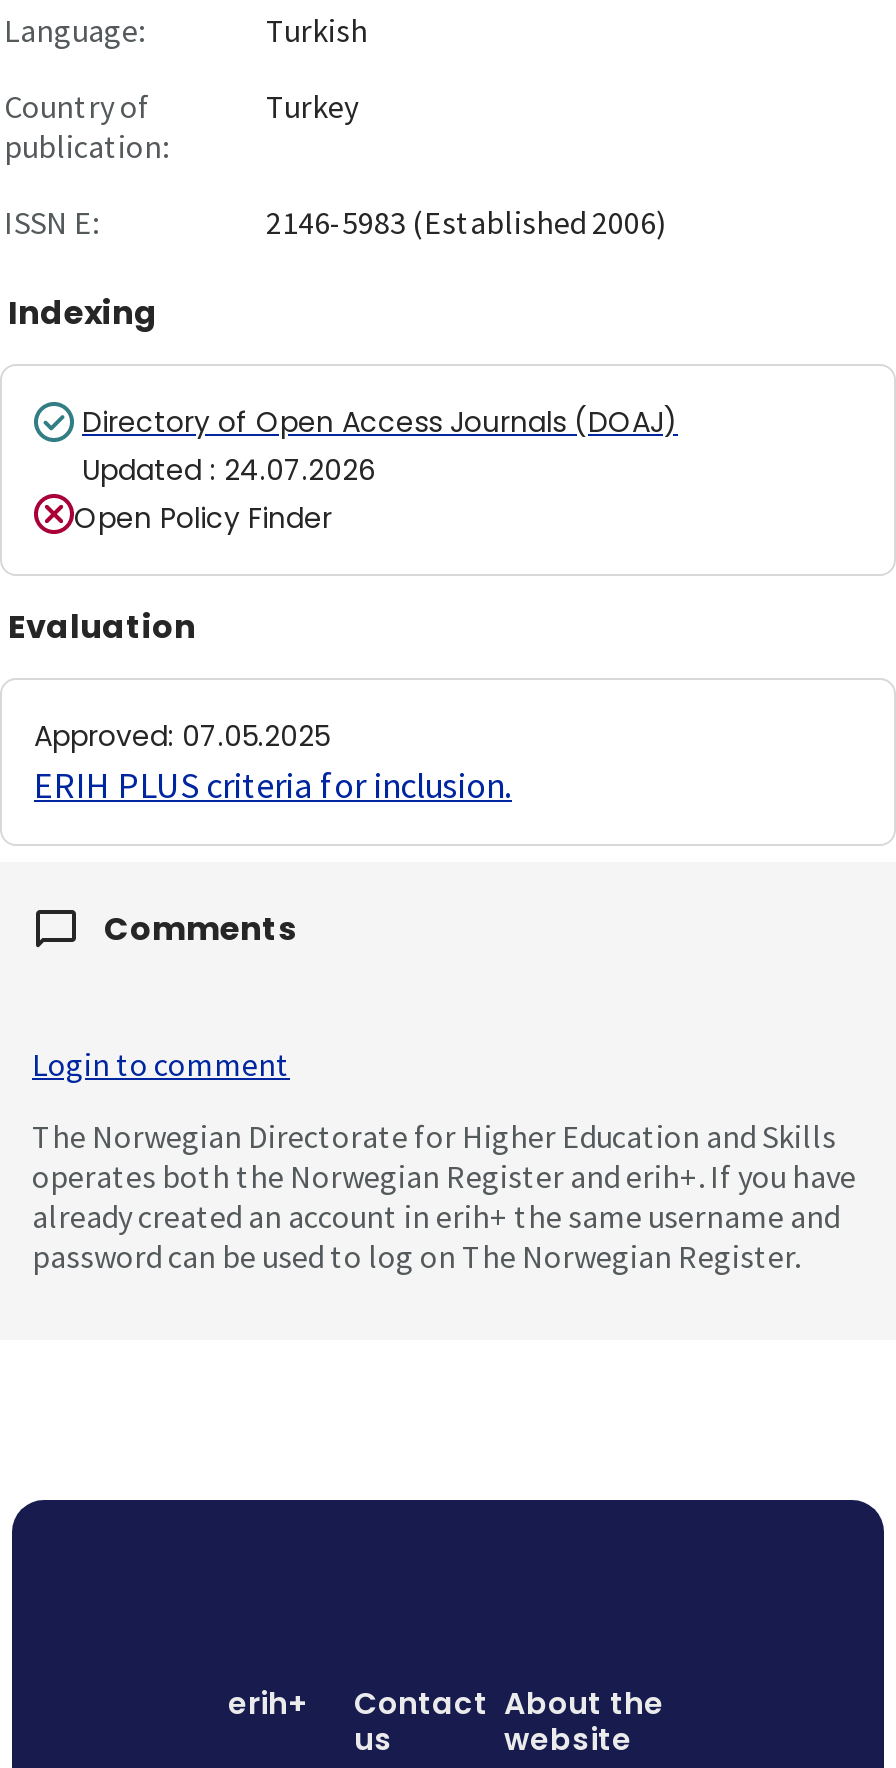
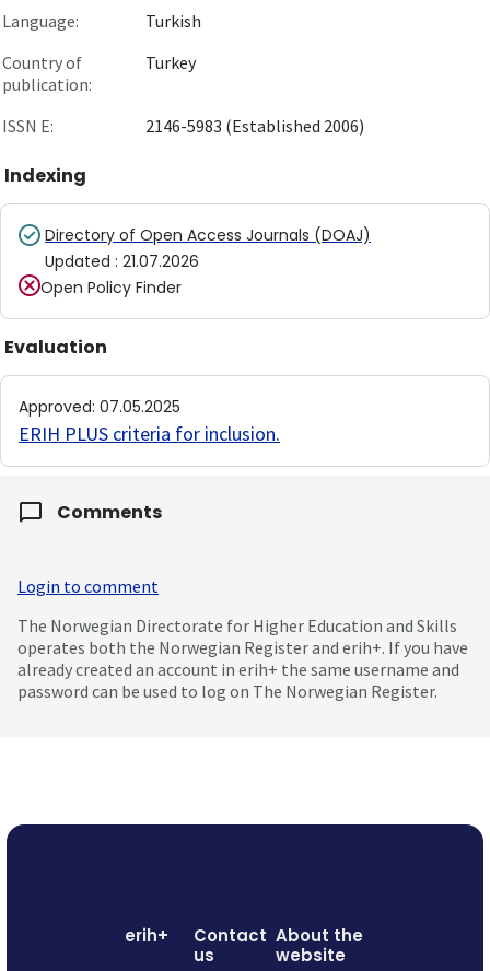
[82,450,376,490] Updated: 24.07.2026 -> [45,251,199,272] Updated: 21.07.2026

